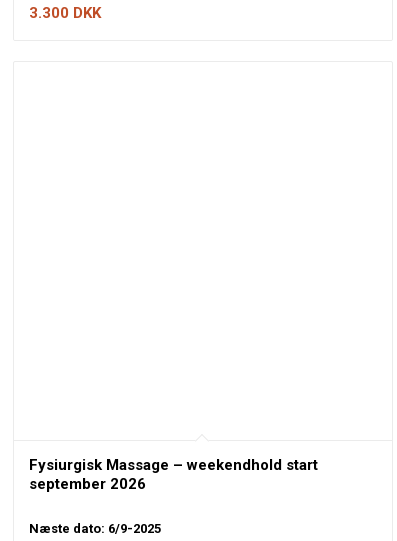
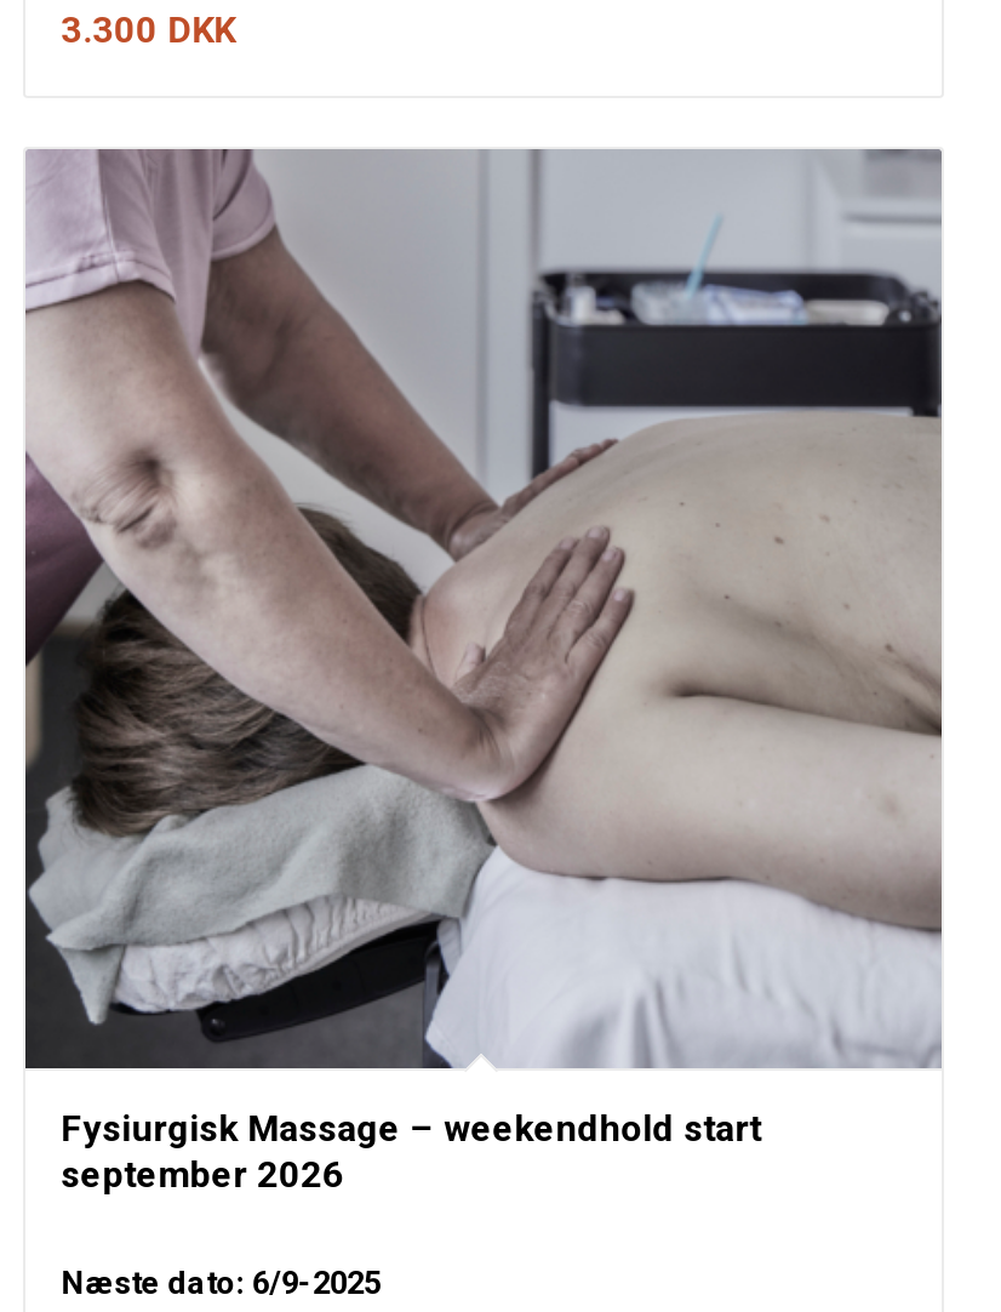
none -> [23,146,944,1072] [image]

